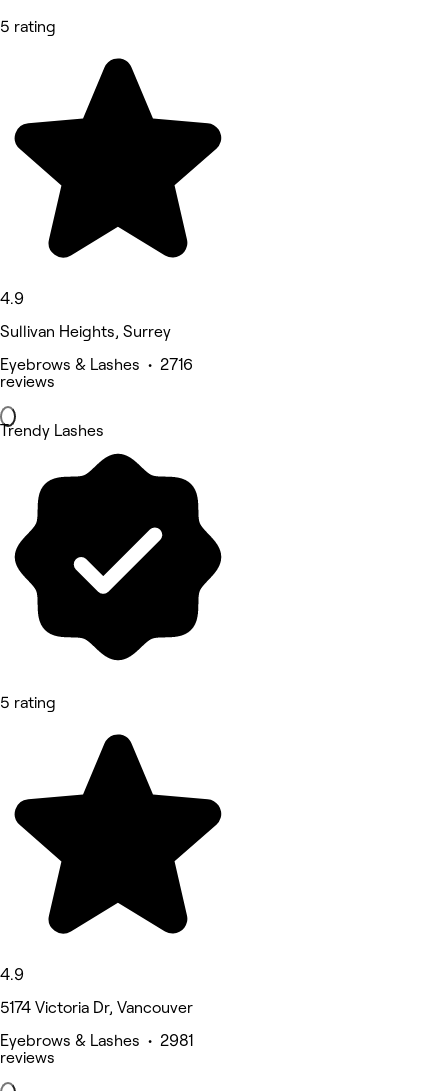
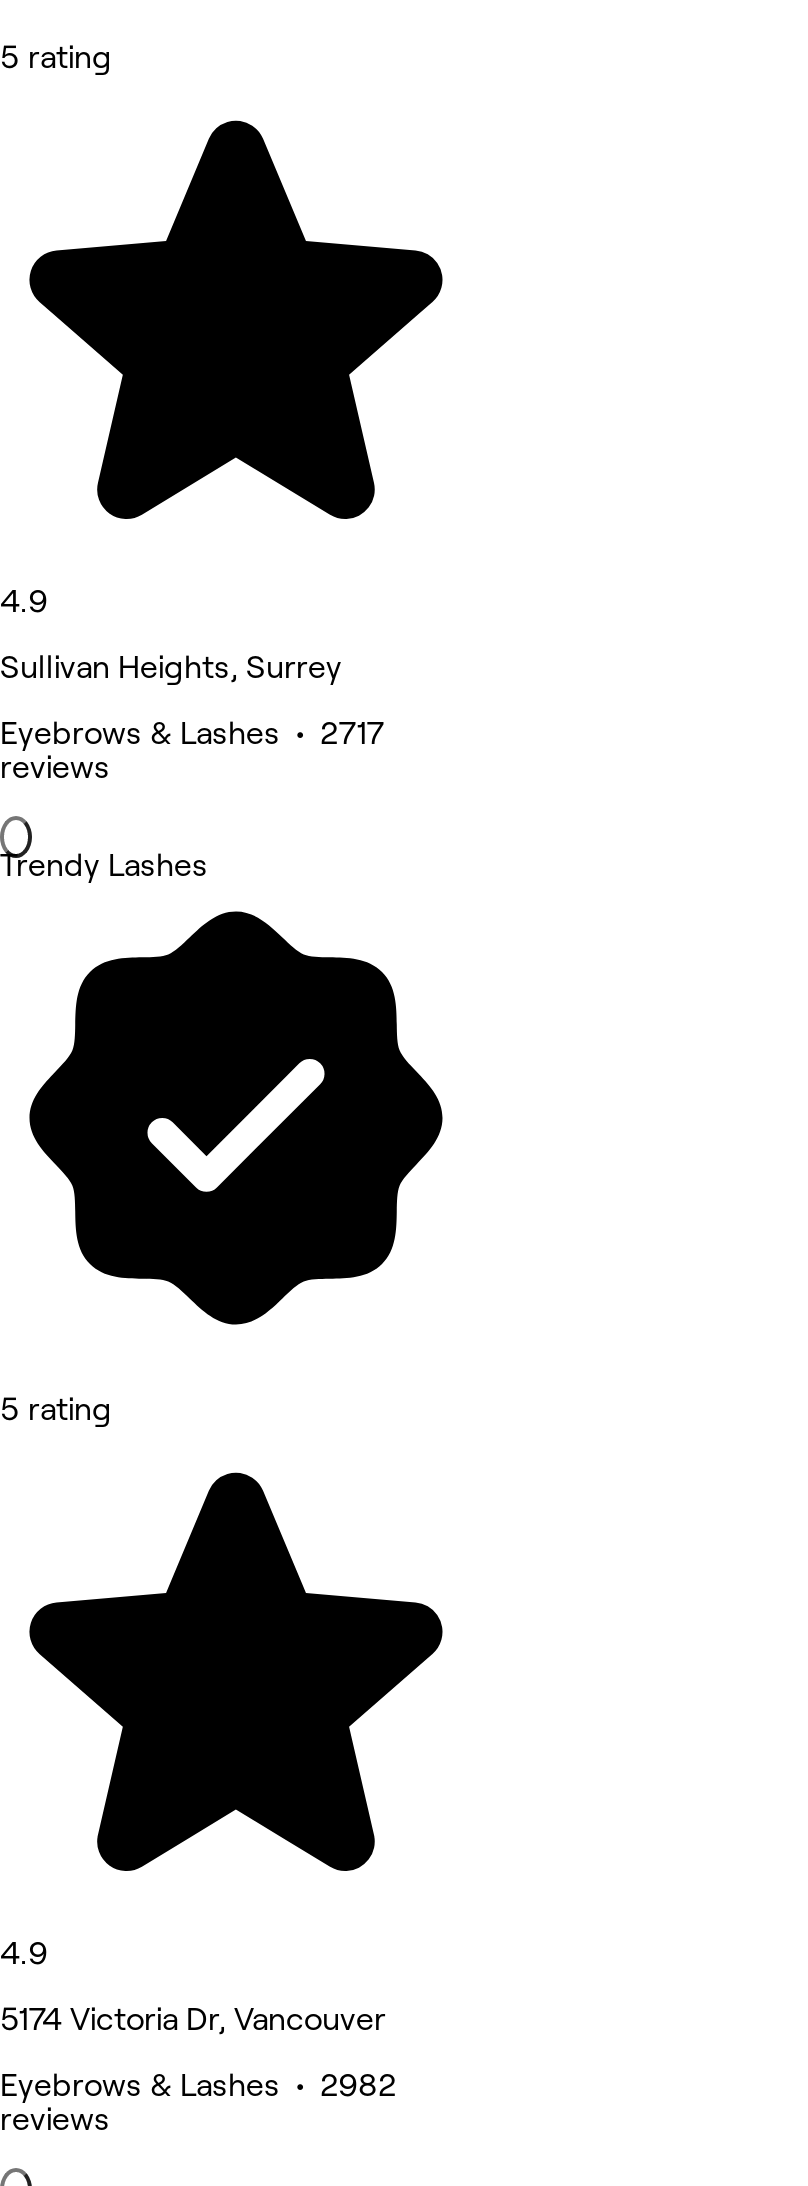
[0,356,193,373] Eyebrows & Lashes • 2716 -> [0,716,384,750] Eyebrows & Lashes • 2717
[0,1032,193,1049] Eyebrows & Lashes • 2981 -> [0,2068,396,2102] Eyebrows & Lashes • 2982

